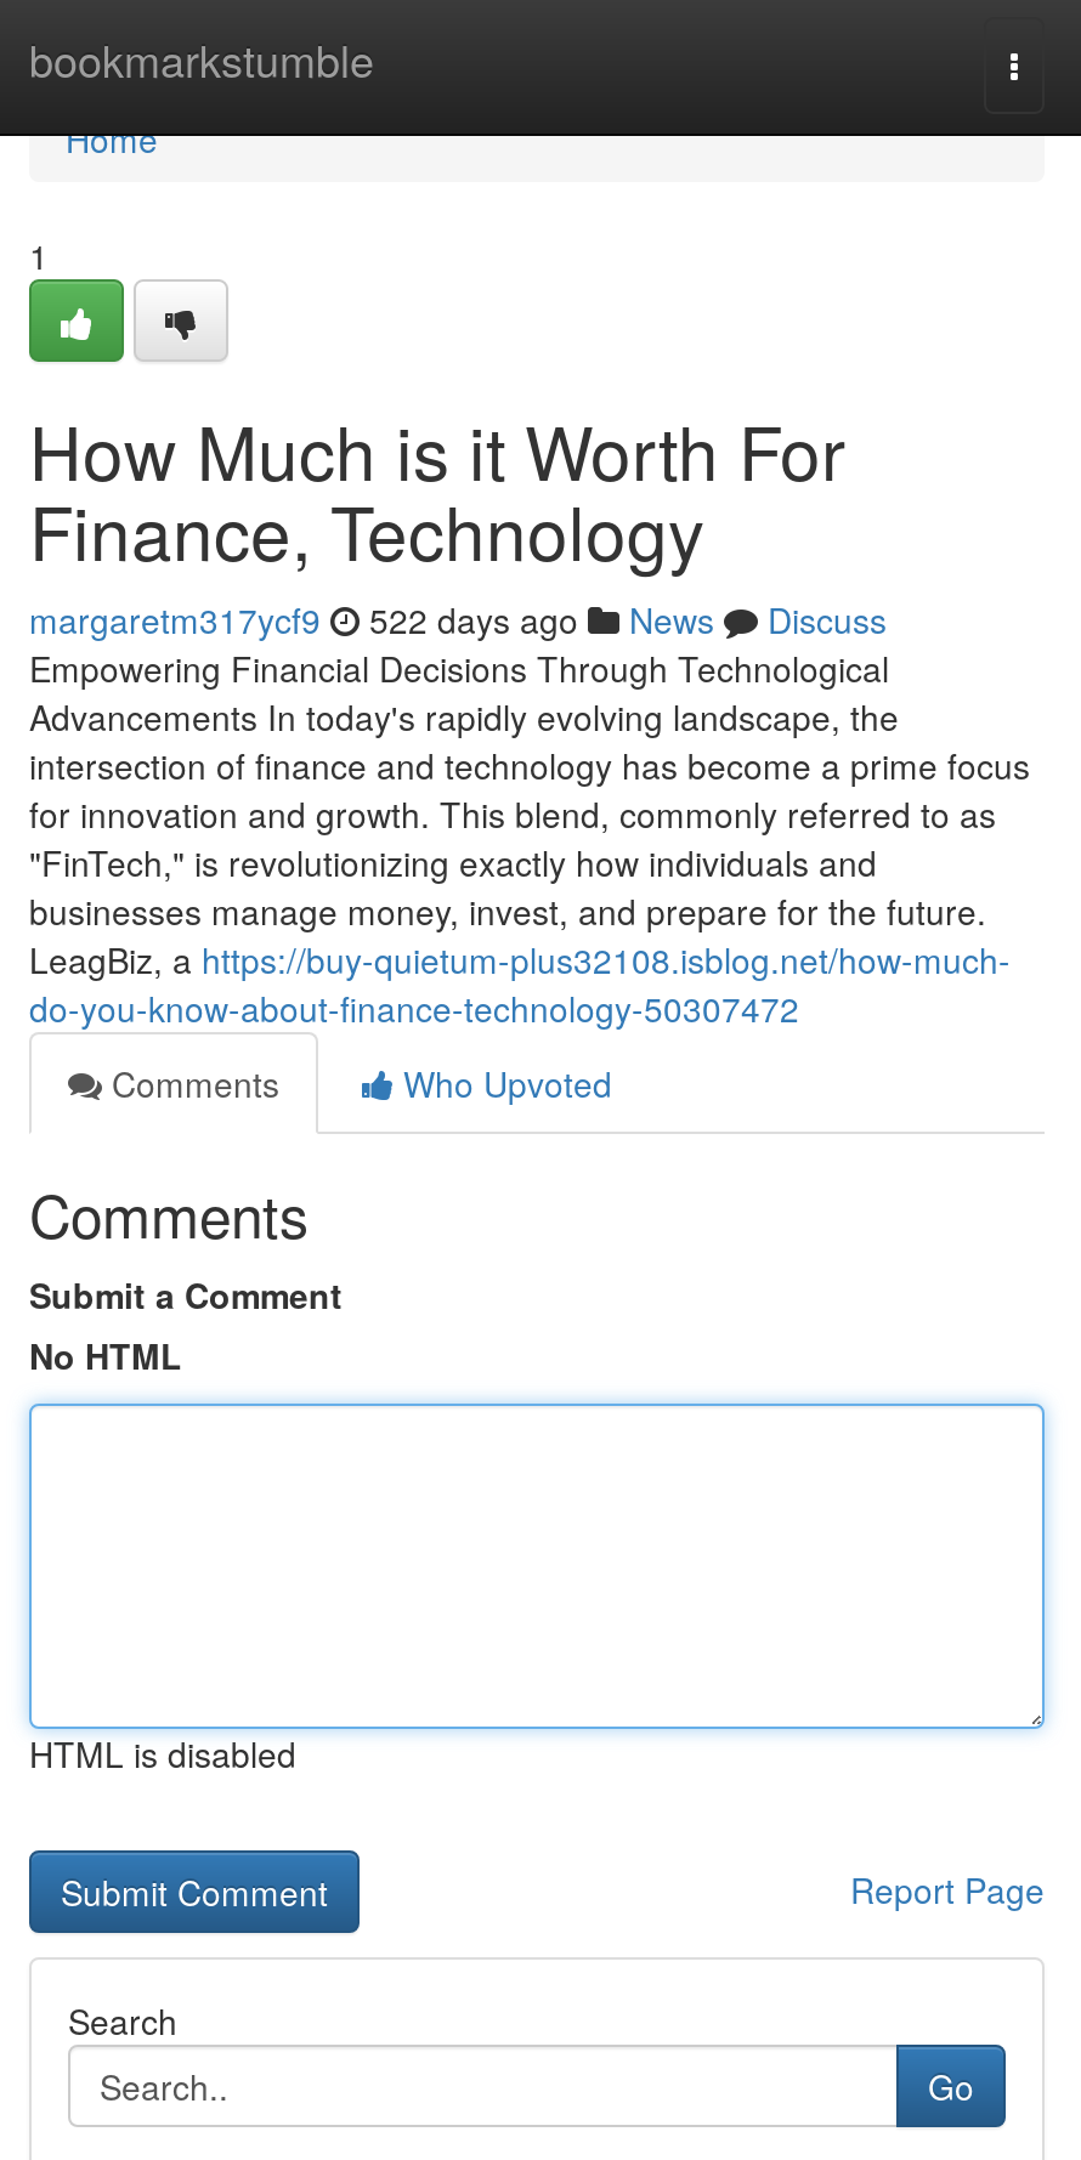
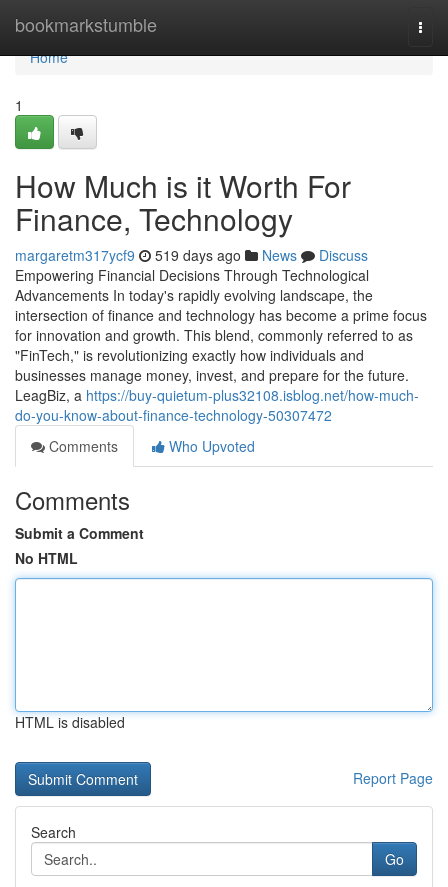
[29,595,887,644] margaretm317ycf9 522 days ago News Discuss -> [15,245,368,265] margaretm317ycf9 519 days ago News Discuss

